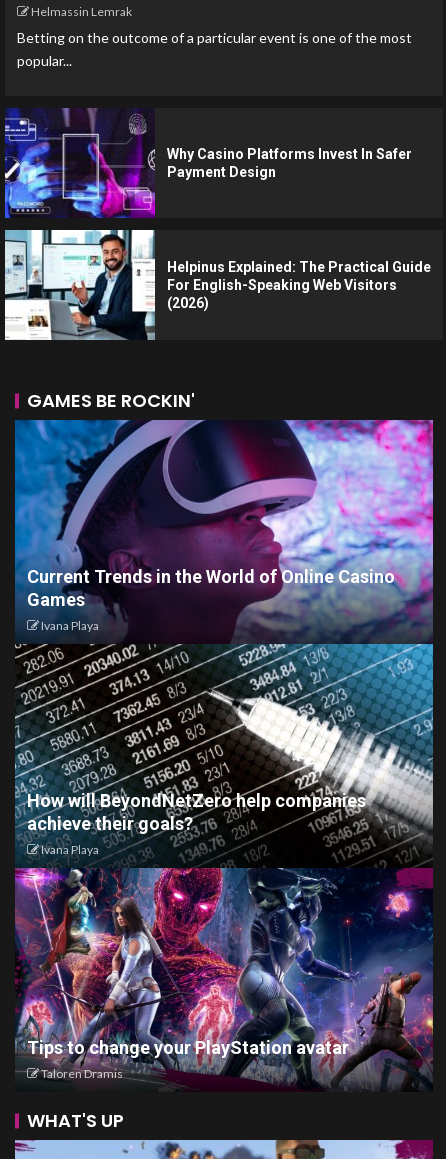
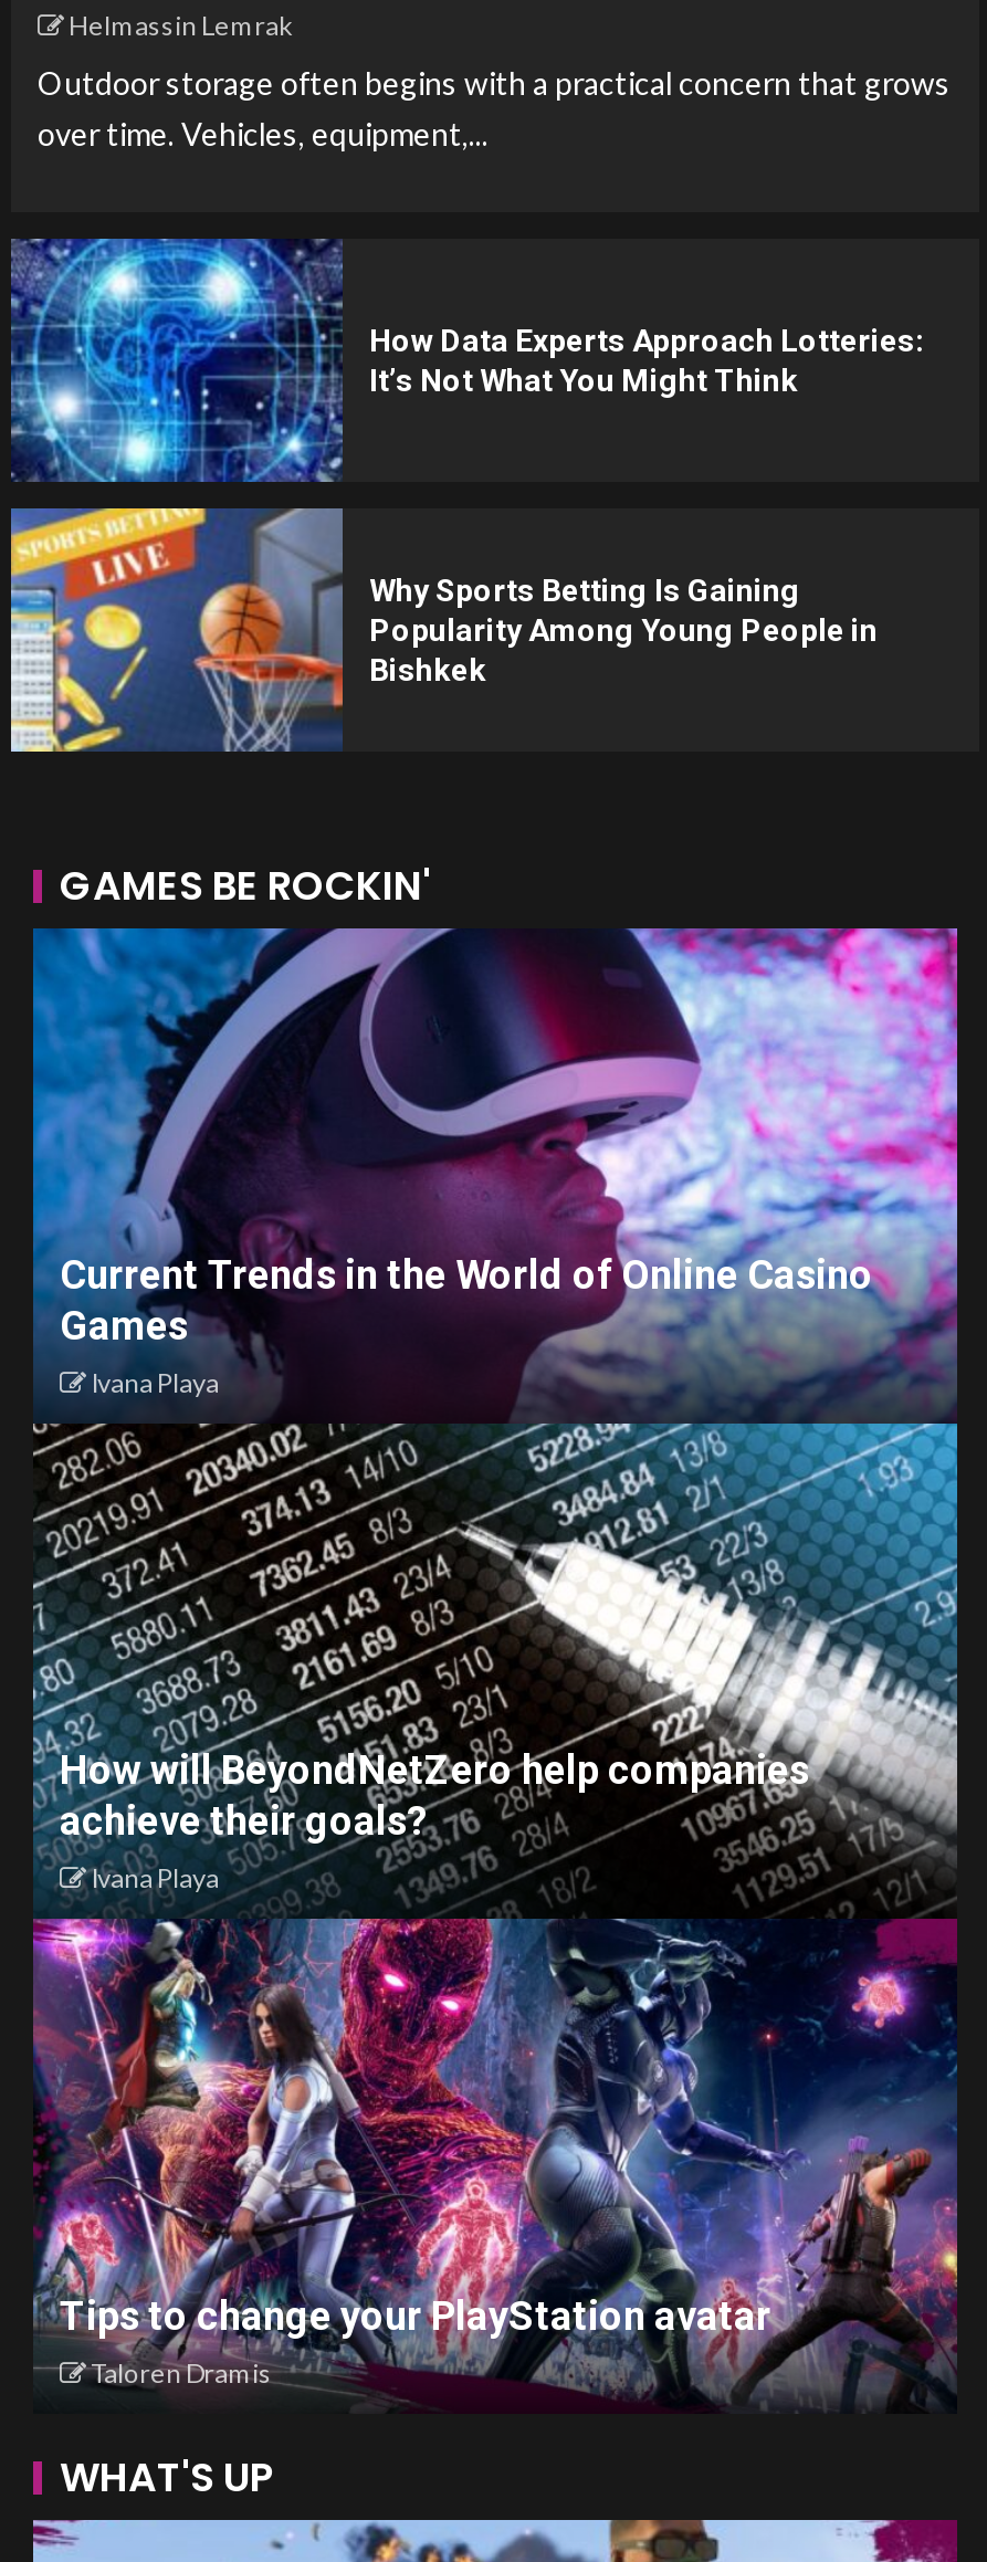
[17,29,412,69] Betting on the outcome of a particular event is one of the most | popular... -> [38,64,951,153] Outdoor storage often begins with a practical concern that grows | over time. Vehicles, equipment,...
[4,108,412,218] [image] | Why Casino Platforms Invest In Safer | Payment Design -> [11,237,924,484] [image] | How Data Experts Approach Lotteries: | It’s Not What You Might Think
[4,229,431,341] [image] | Helpinus Explained: The Practical Guide | For English-Speaking Web Visitors | (2026) -> [9,506,878,754] [image] | Why Sports Betting Is Gaining | Popularity Among Young People in | Bishkek

